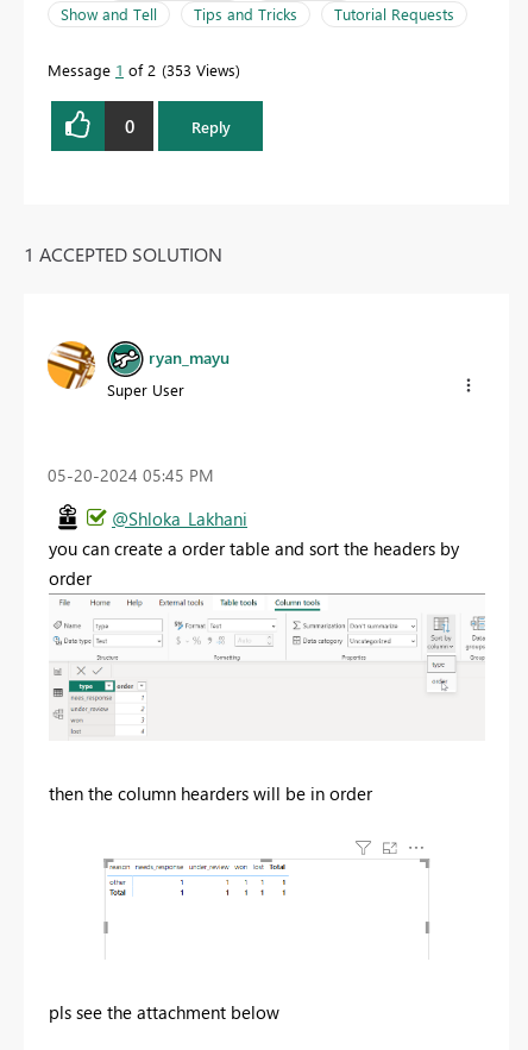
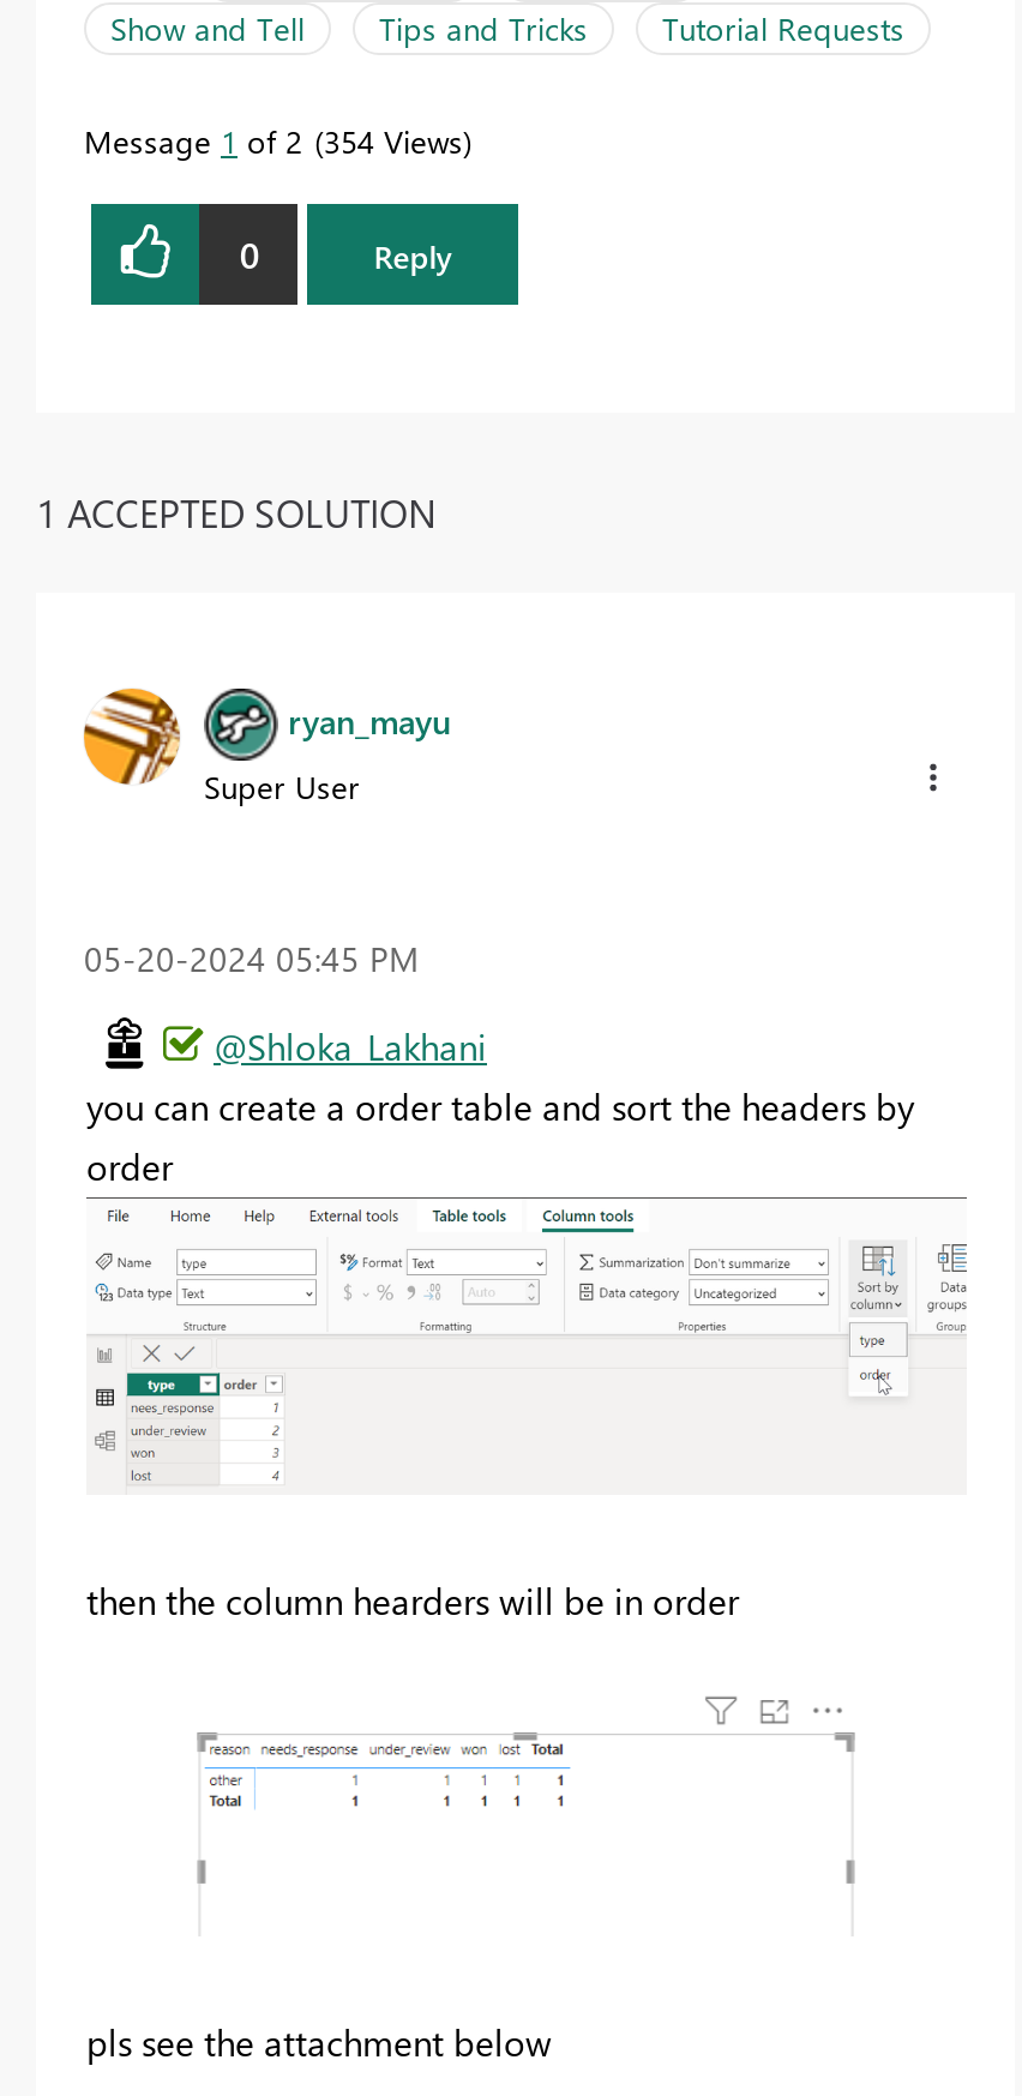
[48,60,235,80] Message 1 of 2 353 Views -> [84,121,463,161] Message 1 of 2 354 Views

